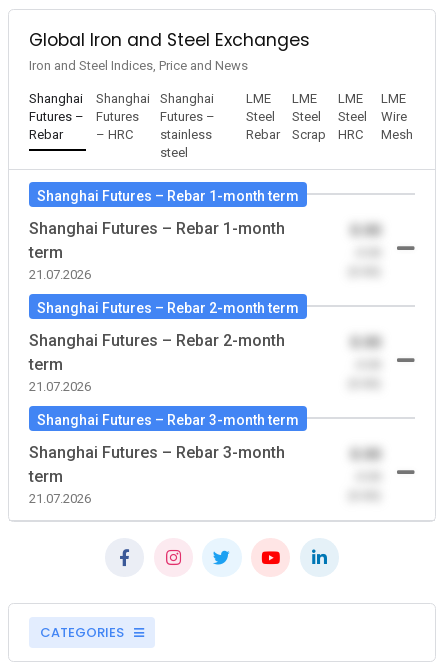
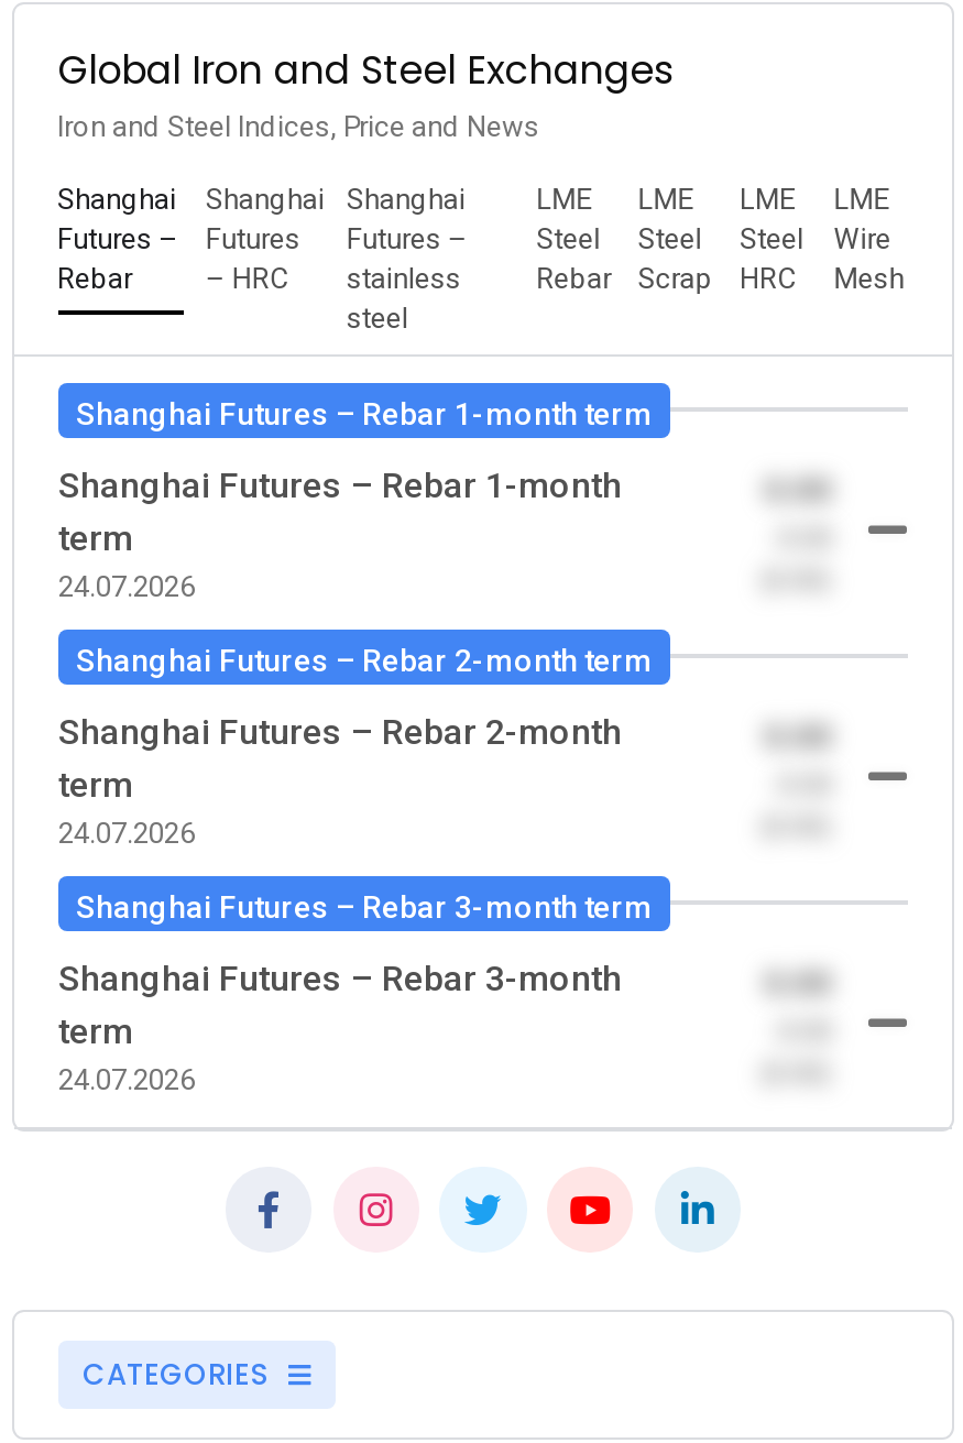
[29,267,91,282] 21.07.2026 -> [58,570,195,603] 24.07.2026
[29,379,91,394] 21.07.2026 -> [58,816,195,849] 24.07.2026
[29,491,91,506] 21.07.2026 -> [58,1063,195,1096] 24.07.2026

